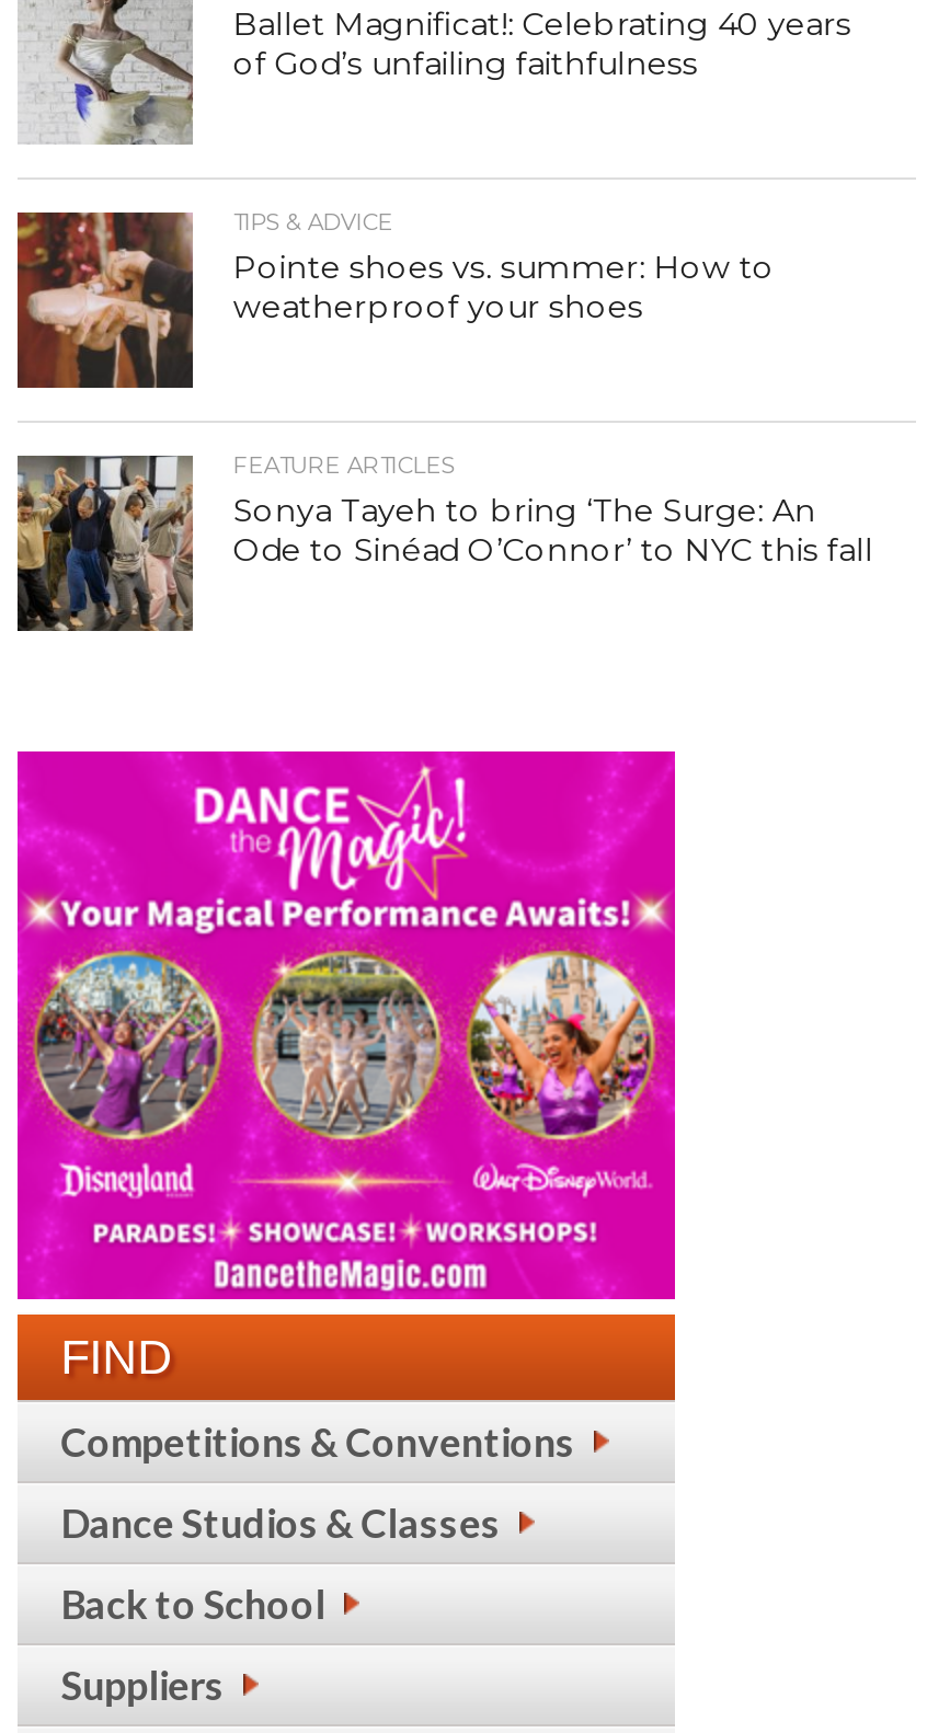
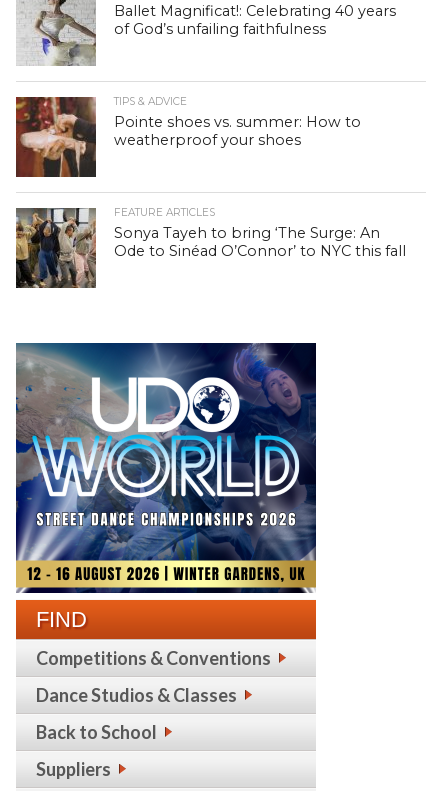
[15,749,677,1301] [image] -> [15,342,317,594] [image]

